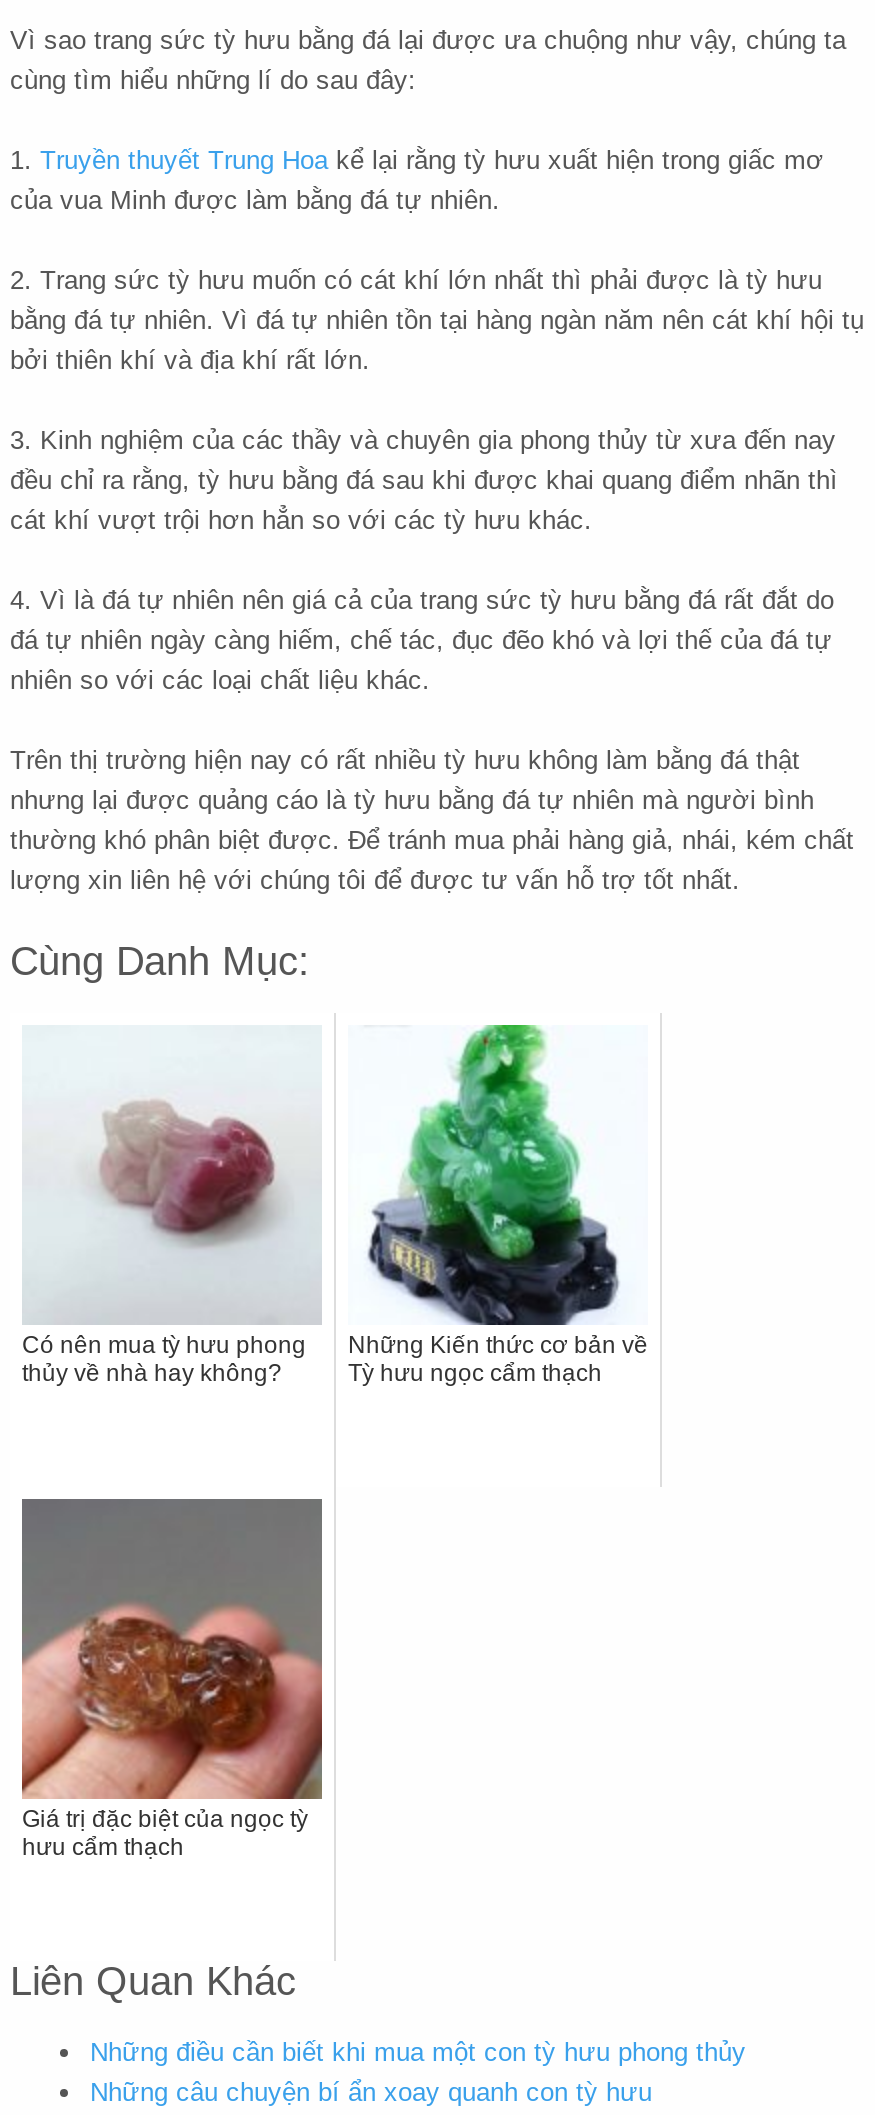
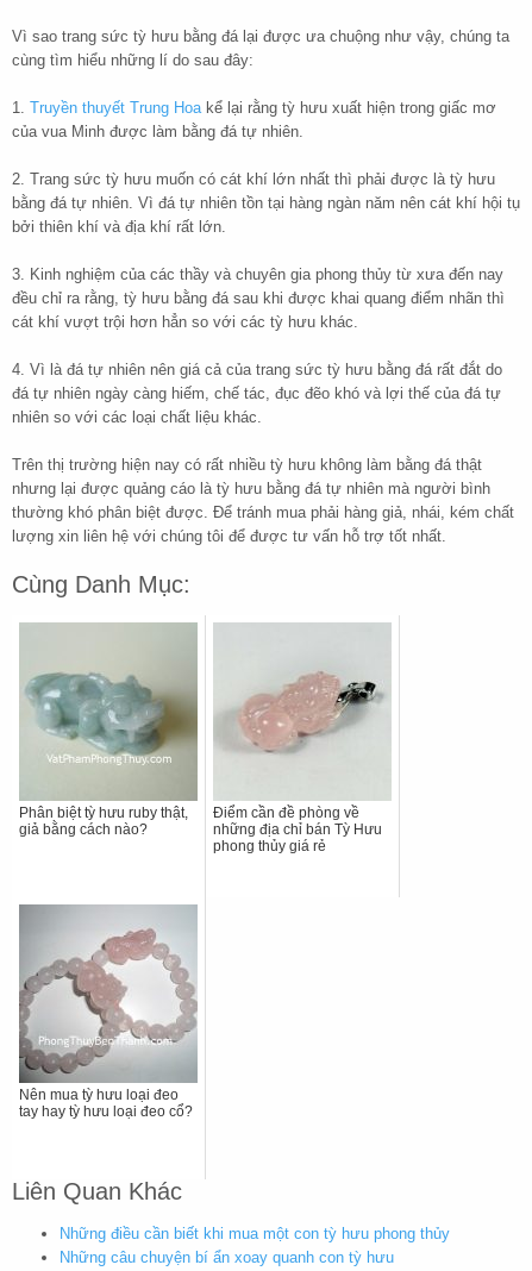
[22,1027,322,1388] [image] | Có nên mua tỳ hưu phong | thủy về nhà hay không? -> [19,622,199,838] [image] | Phân biệt tỳ hưu ruby thật, | giả bằng cách nào?
[348,1023,648,1388] [image] | Những Kiến thức cơ bản về | Tỳ hưu ngọc cẩm thạch -> [212,622,392,855] [image] | Điểm cần đề phòng về | những địa chỉ bán Tỳ Hưu | phong thủy giá rẻ
[20,1499,322,1862] [image] | Giá trị đặc biệt của ngọc tỳ | hưu cẩm thạch -> [18,903,199,1120] [image] | Nên mua tỳ hưu loại đeo | tay hay tỳ hưu loại đeo cổ?

